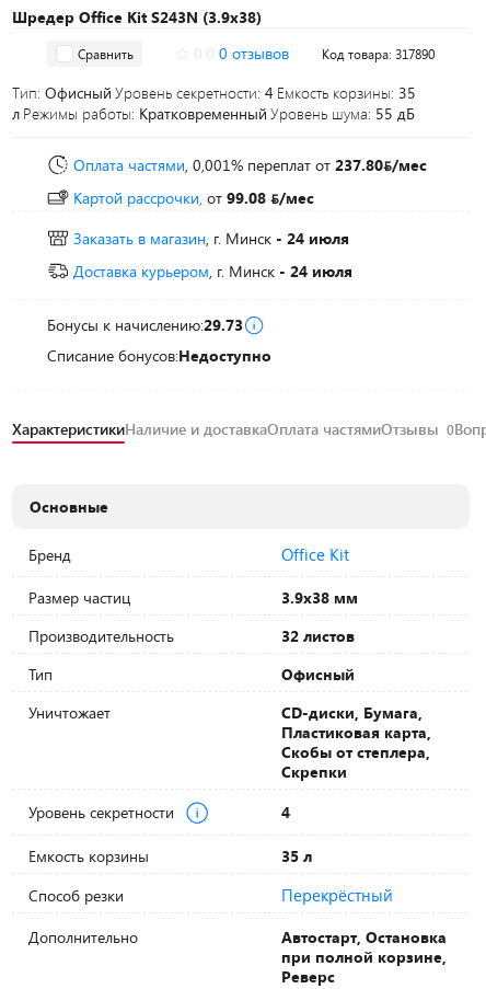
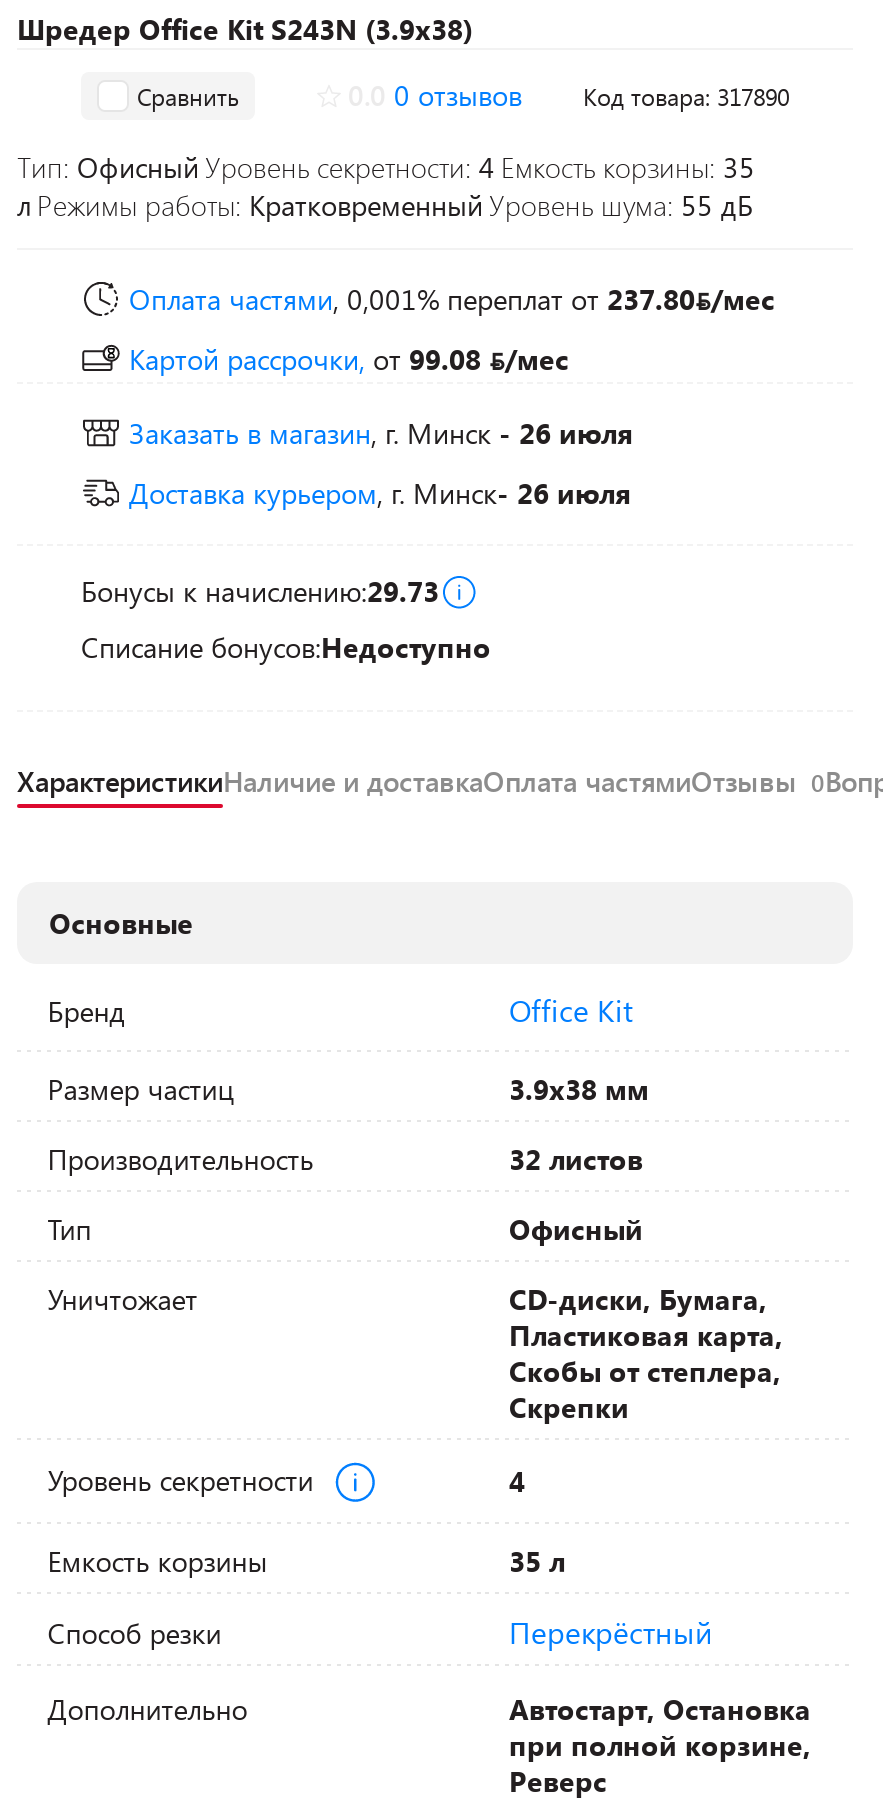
[73,228,349,249] Заказать в магазин, г. Минск - 24 июля -> [129,414,633,452] Заказать в магазин, г. Минск - 26 июля
[73,261,352,281] Доставка курьером, г. Минск- 24 июля -> [129,474,631,512] Доставка курьером, г. Минск- 26 июля

